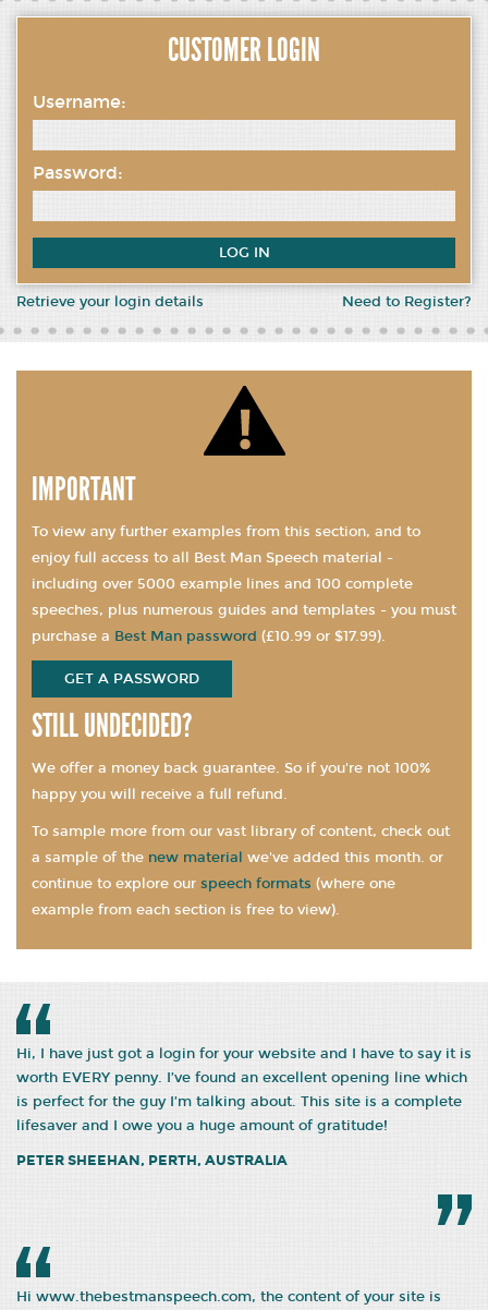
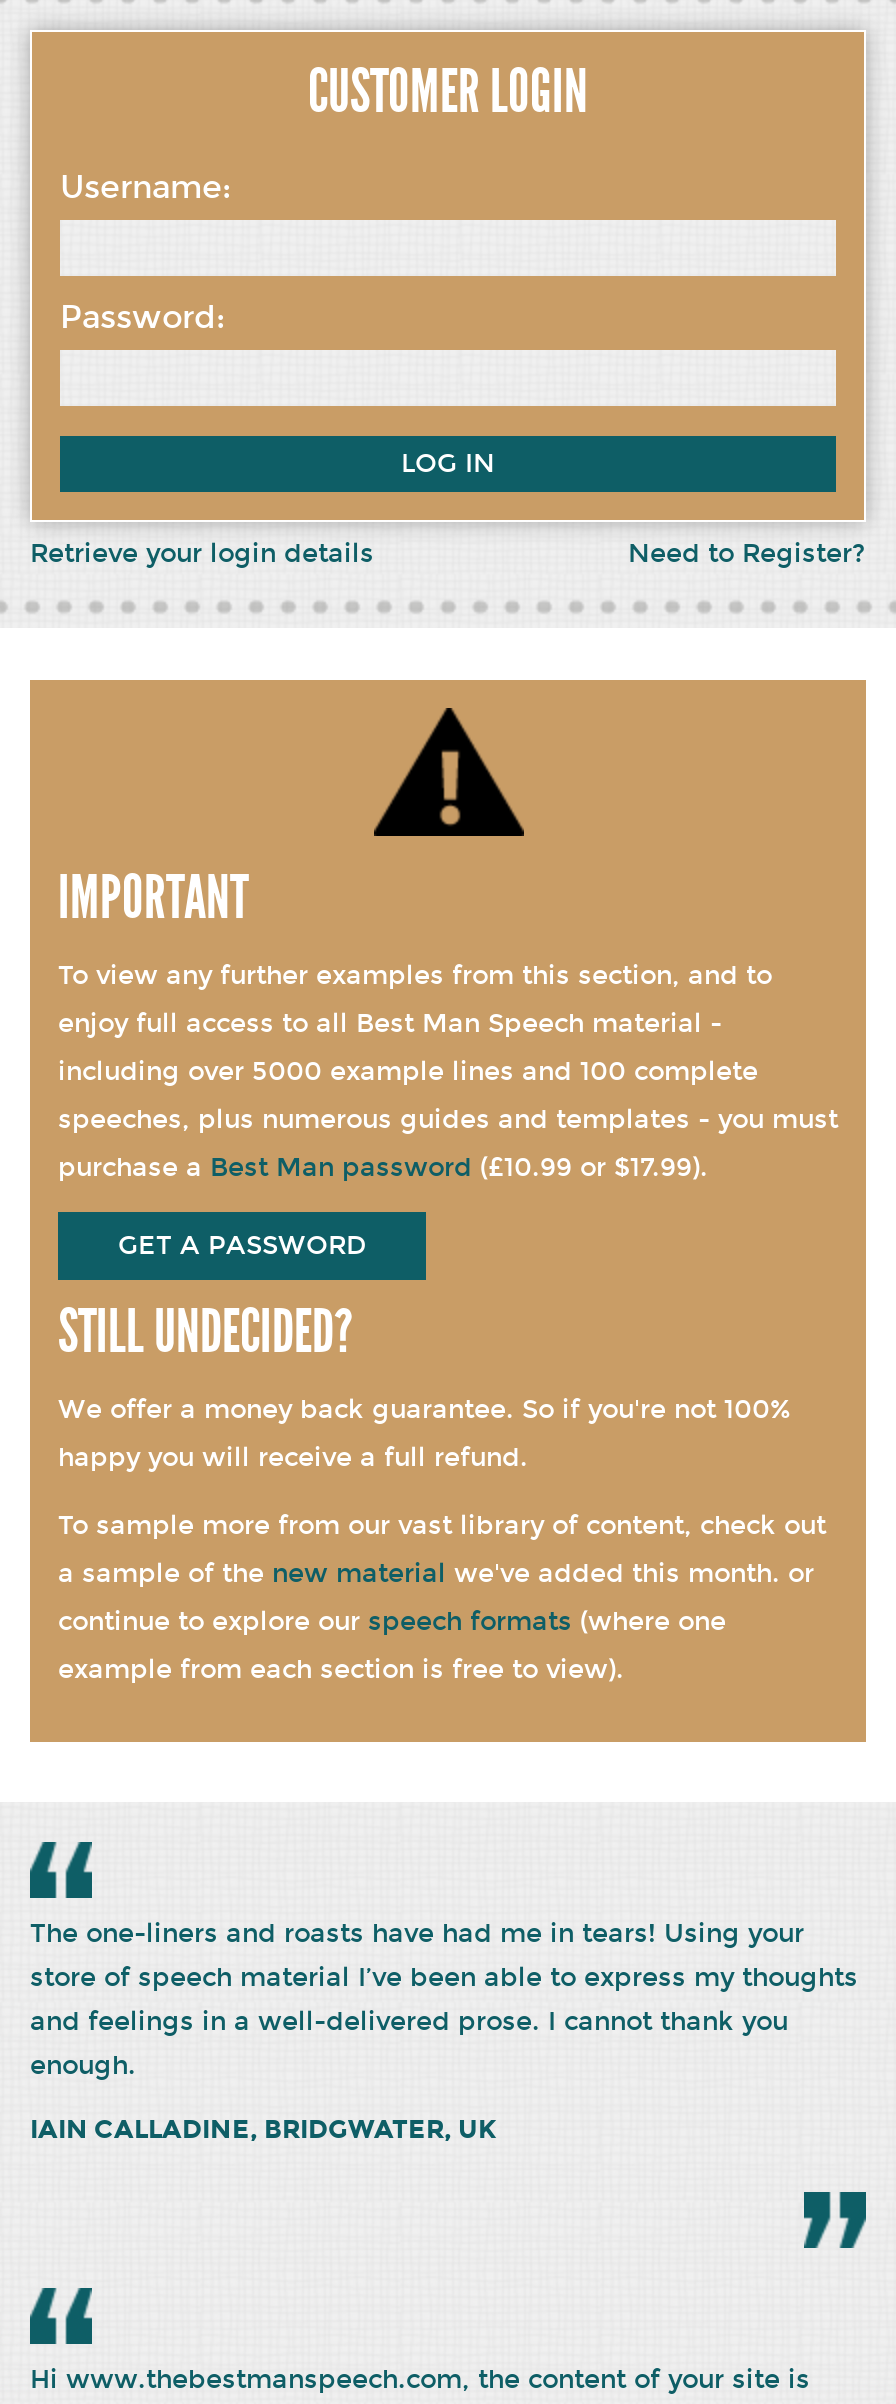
[16,1045,472,1135] Hi, I have just got a login for your website and I have to say it is | worth EVERY penny. I’ve found an excellent opening line which | is perfect for the guy I’m talking about. This site is a complete | lifesaver and I owe you a huge amount of gratitude! -> [30,1918,858,2082] The one-liners and roasts have had me in tears! Using your | store of speech material I’ve been able to express my thoughts | and feelings in a well-delivered prose. I cannot thank you | enough.
[16,1152,288,1169] PETER SHEEHAN, PERTH, AUSTRALIA -> [30,2114,496,2146] IAIN CALLADINE, BRIDGWATER, UK

